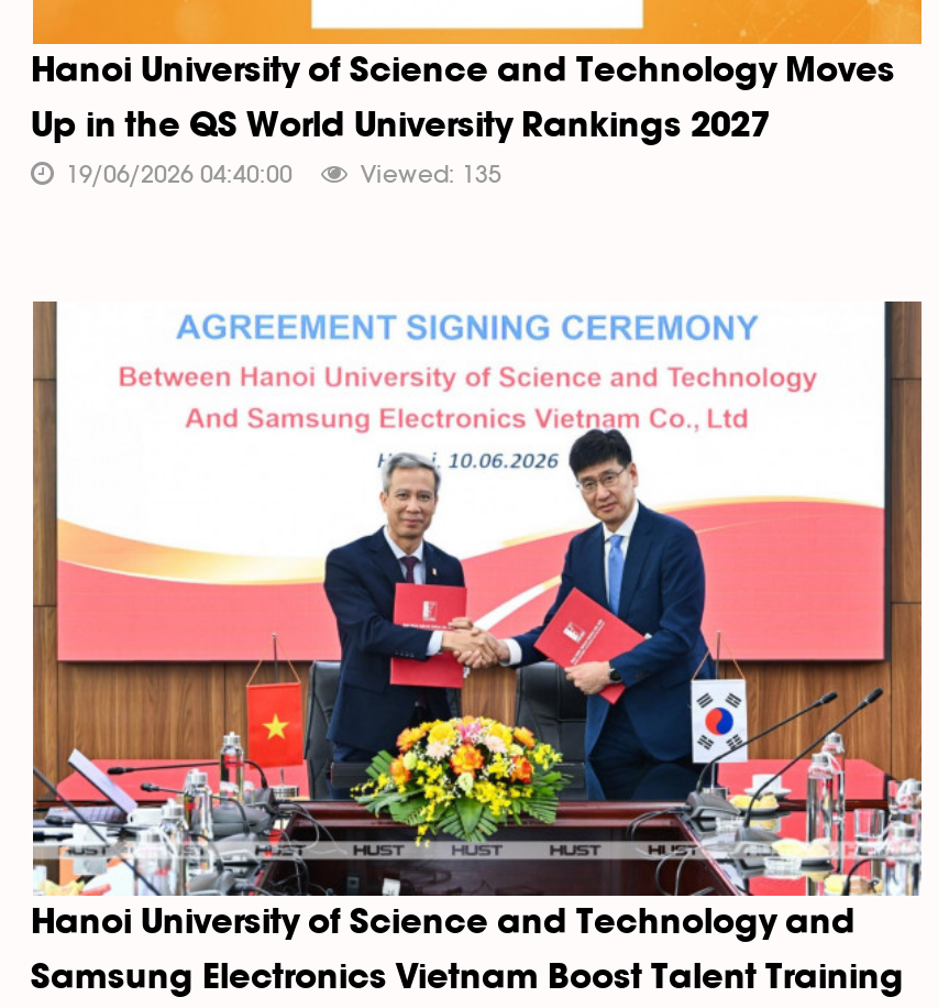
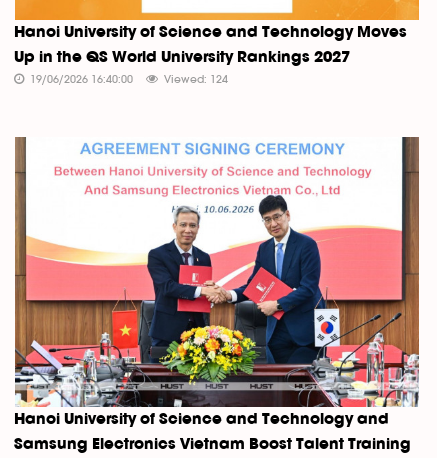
[59,163,293,187] 19/06/2026 04:40:00 -> [27,74,133,85] 19/06/2026 16:40:00
[354,163,501,187] Viewed: 135 -> [161,74,228,85] Viewed: 124

